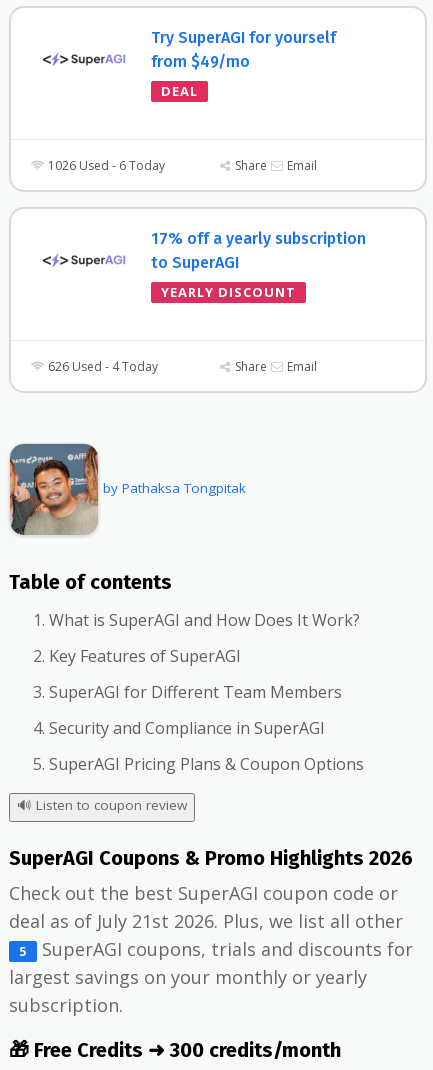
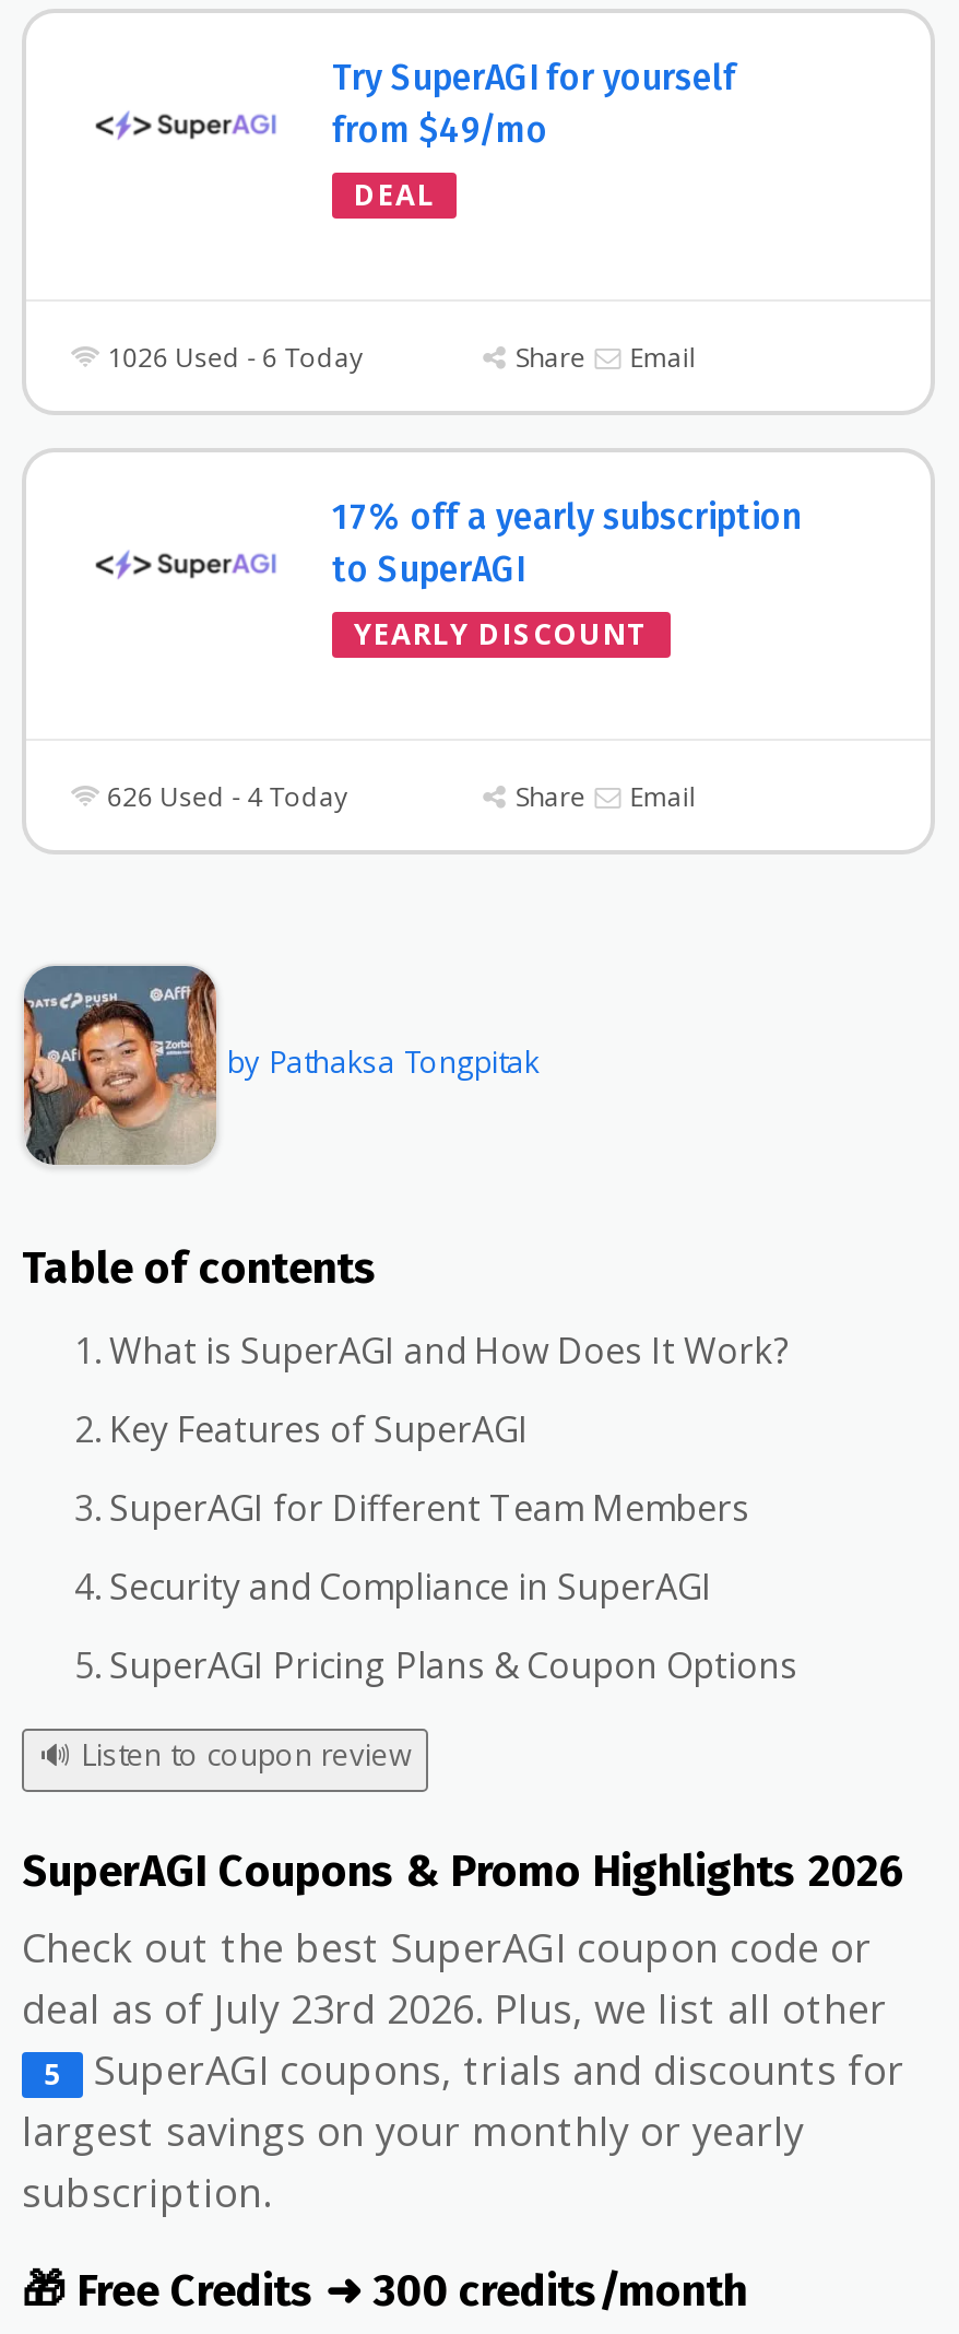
[9,908,403,932] deal as of July 21st 2026. Plus, we list all other -> [22,1981,887,2034] deal as of July 23rd 2026. Plus, we list all other

